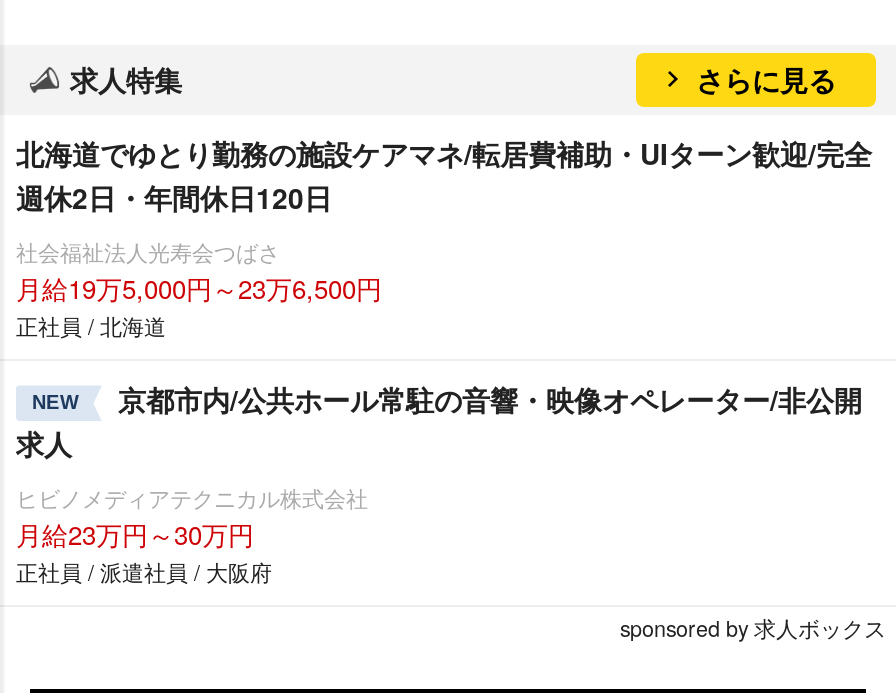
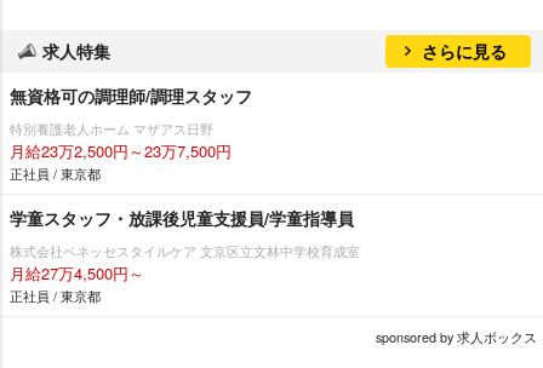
[16,133,872,217] 北海道でゆとり勤務の施設ケアマネ/転居費補助・UIターン歓迎/完全 | 週休2日・年間休日120日 -> [10,84,252,108] 無資格可の調理師/調理スタッフ
[16,237,382,341] 社会福祉法人光寿会つばさ | 月給19万5,000円～23万6,500円 | 正社員 / 北海道 -> [10,120,232,183] 特別養護老人ホーム マザアス日野 | 月給23万2,500円～23万7,500円 | 正社員 / 東京都
[16,379,862,463] NEW | 京都市内/公共ホール常駐の音響・映像オペレーター/非公開 | 求人 -> [10,206,354,230] 学童スタッフ・放課後児童支援員/学童指導員
[16,483,368,587] ヒビノメディアテクニカル株式会社 | 月給23万円～30万円 | 正社員 / 派遣社員 / 大阪府 -> [10,242,360,305] 株式会社ベネッセスタイルケア 文京区立文林中学校育成室 | 月給27万4,500円～ | 正社員 / 東京都

